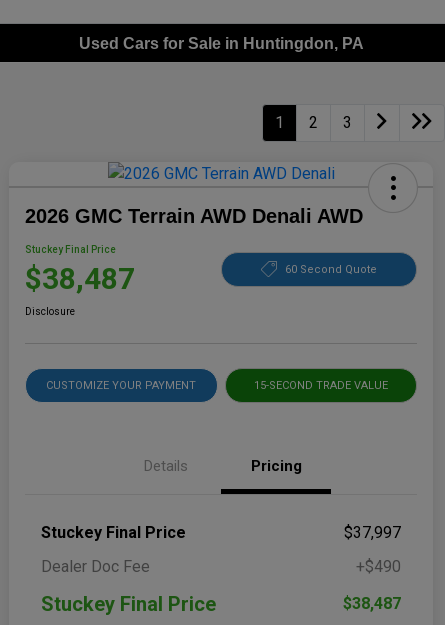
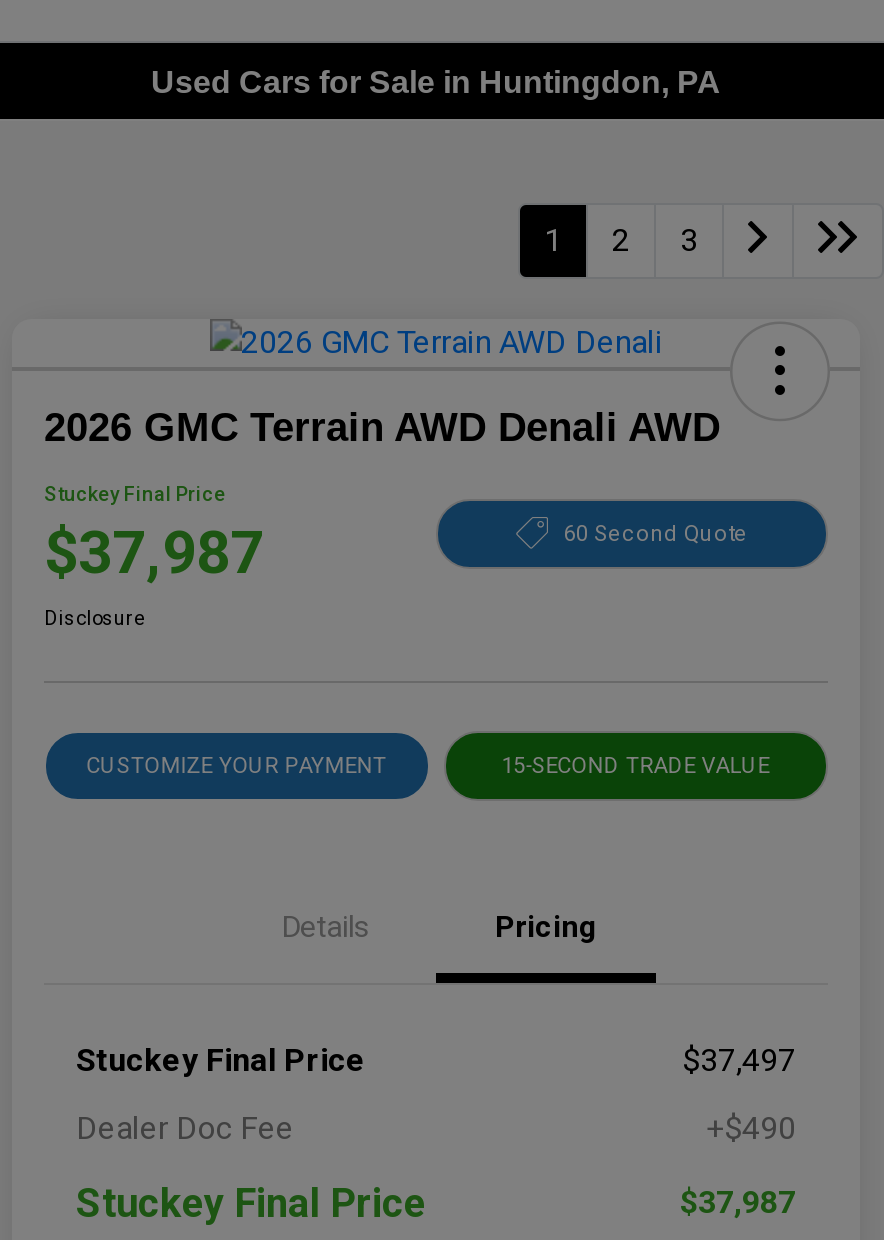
[25,261,135,296] $38,487 -> [44,517,264,587] $37,987
[344,523,401,542] $37,997 -> [682,1041,796,1079] $37,497
[343,594,401,613] $38,487 -> [680,1183,796,1221] $37,987

